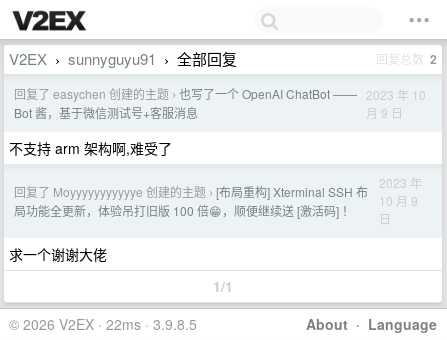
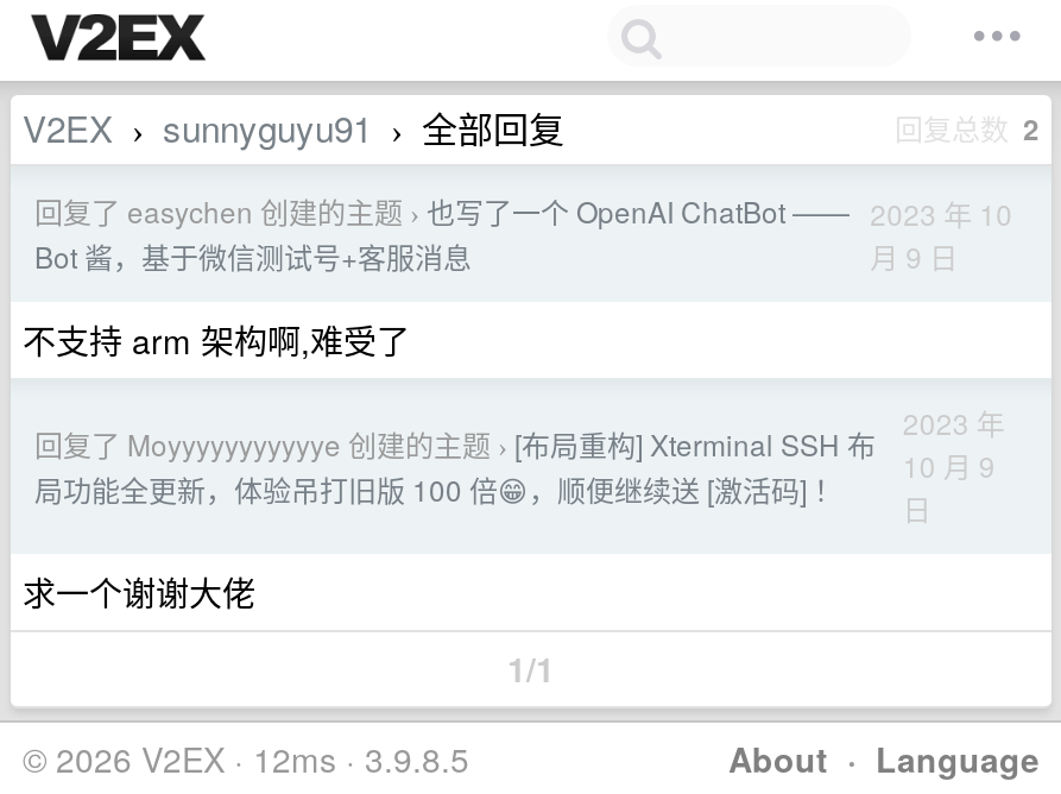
[9,314,197,334] © 2026 V2EX · 22ms · 3.9.8.5 -> [23,735,469,782] © 2026 V2EX · 12ms · 3.9.8.5

